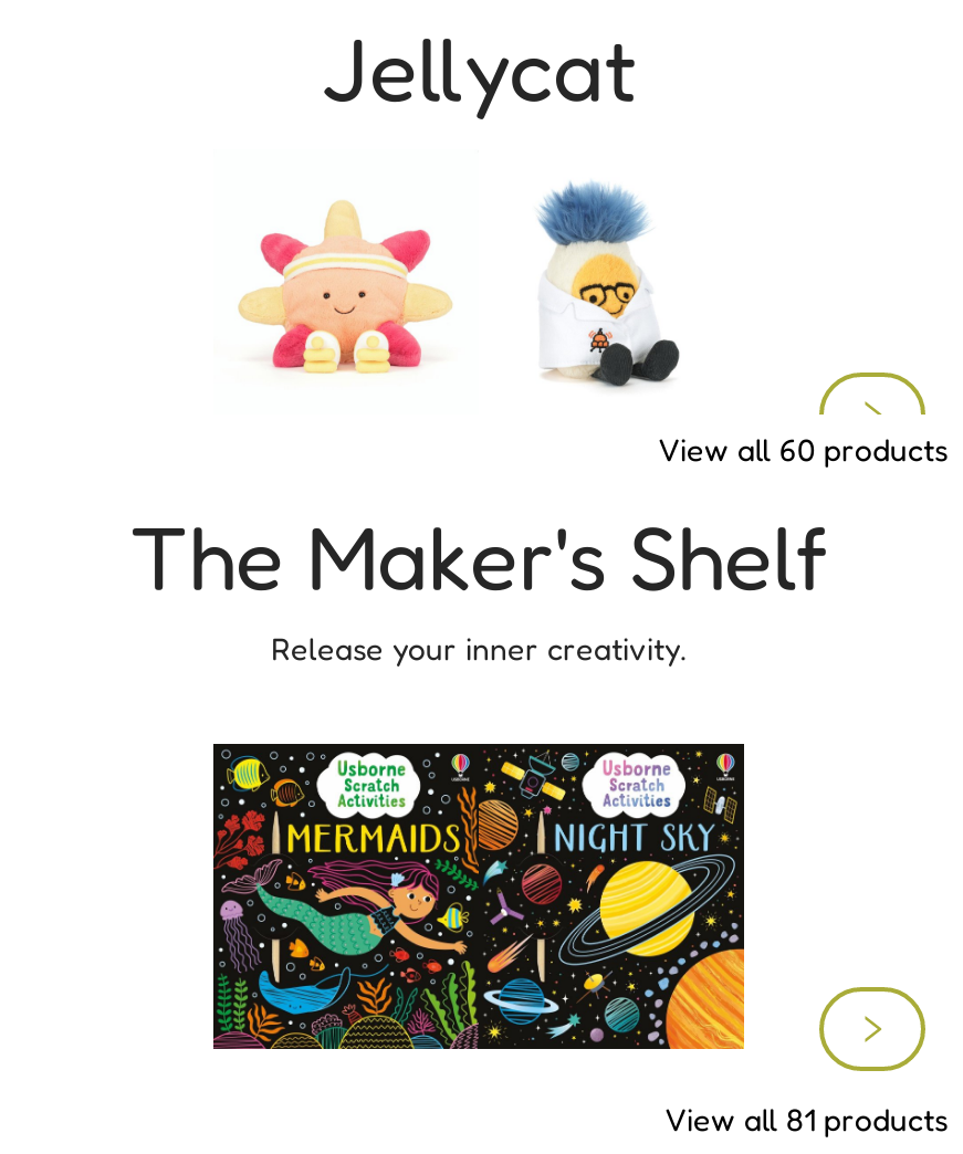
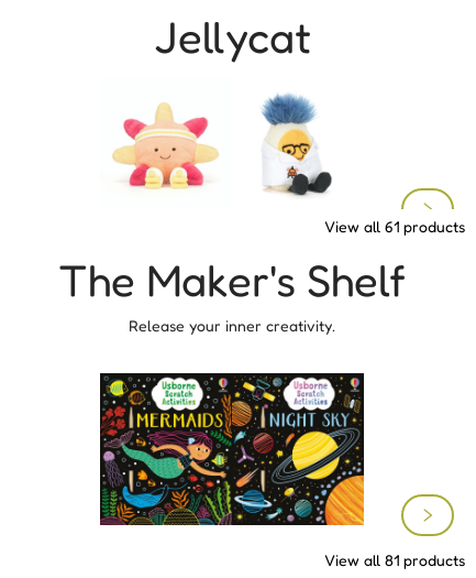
[658,430,948,468] View all 60 products -> [324,217,465,236] View all 61 products

